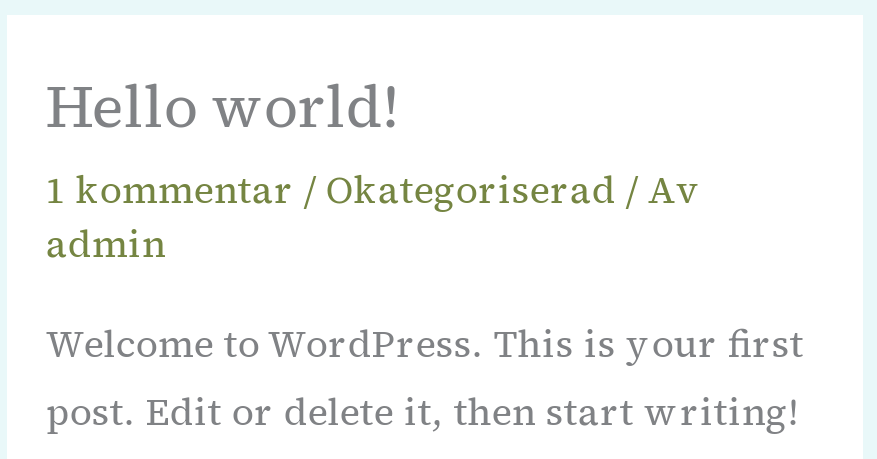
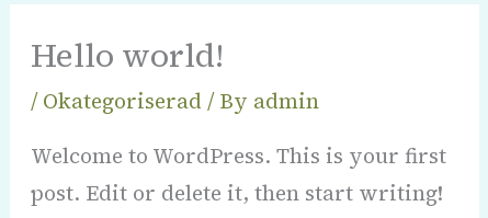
[45,163,699,269] 1 kommentar / Okategoriserad / Av | admin -> [31,87,319,115] / Okategoriserad / By admin

